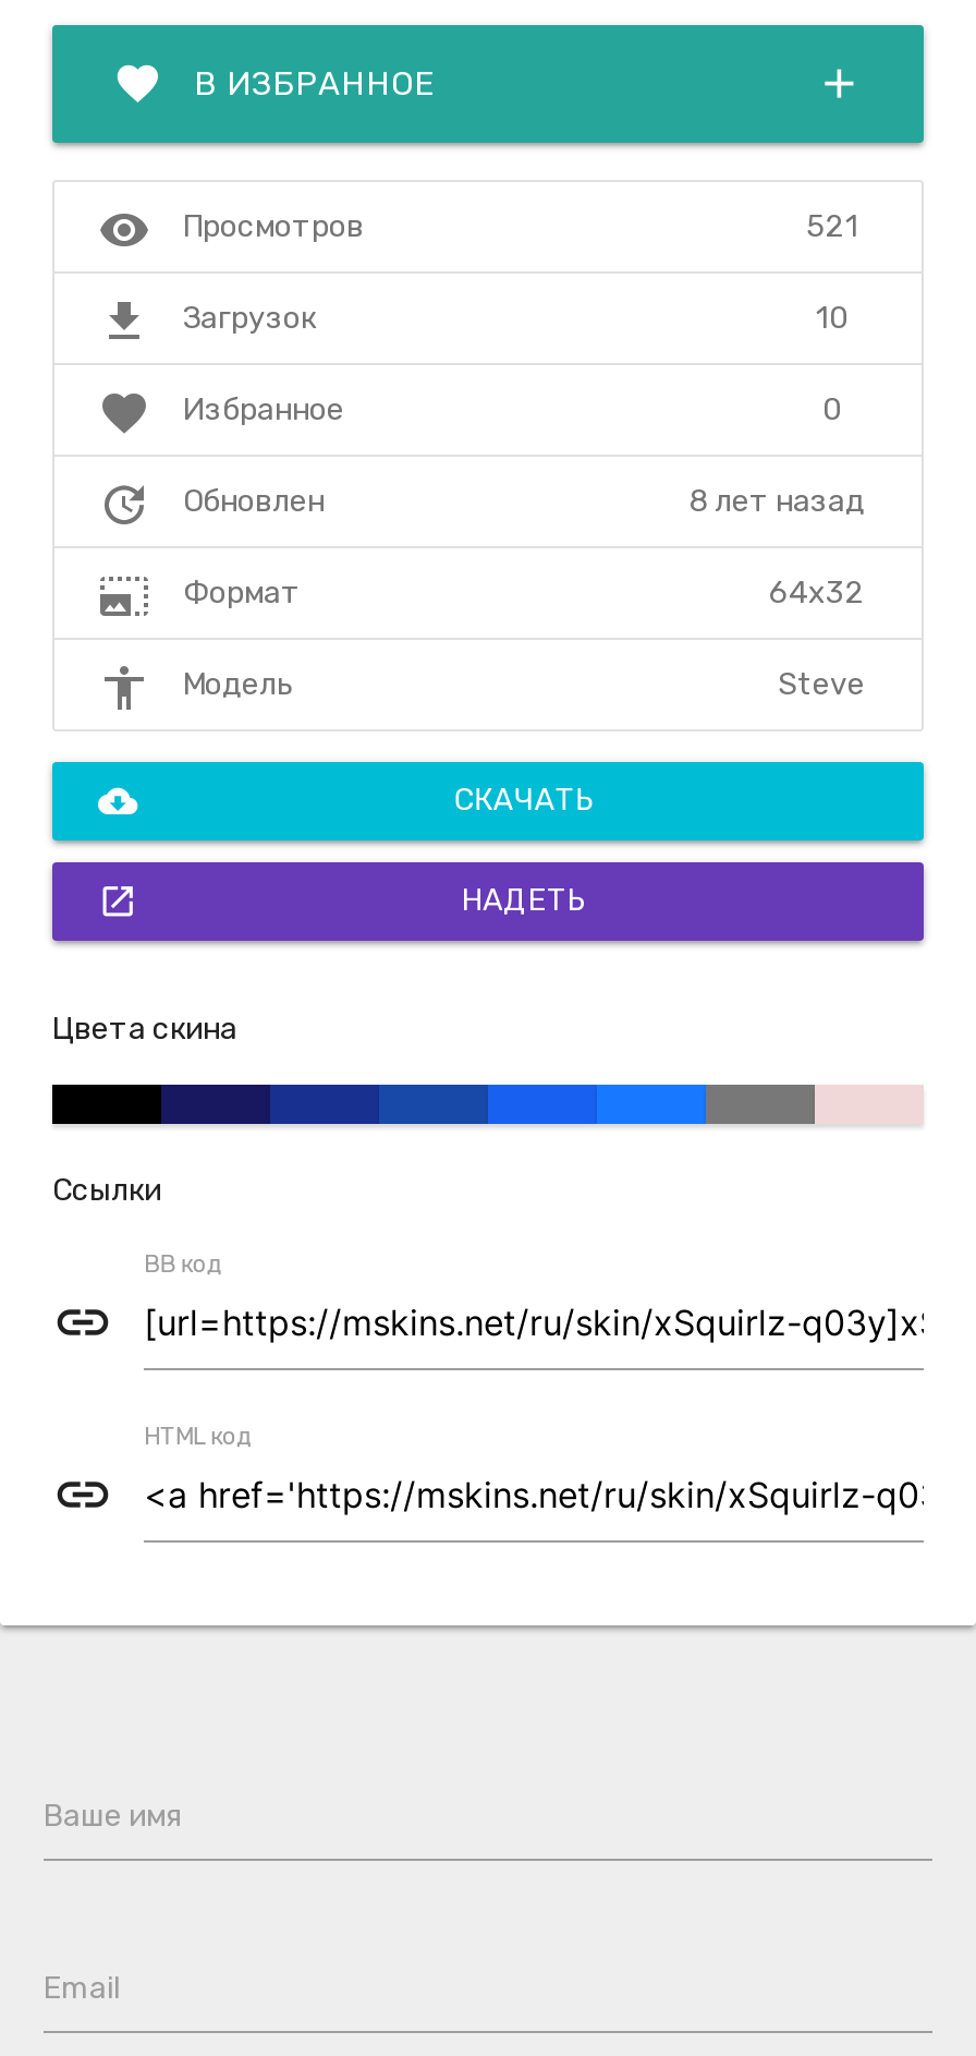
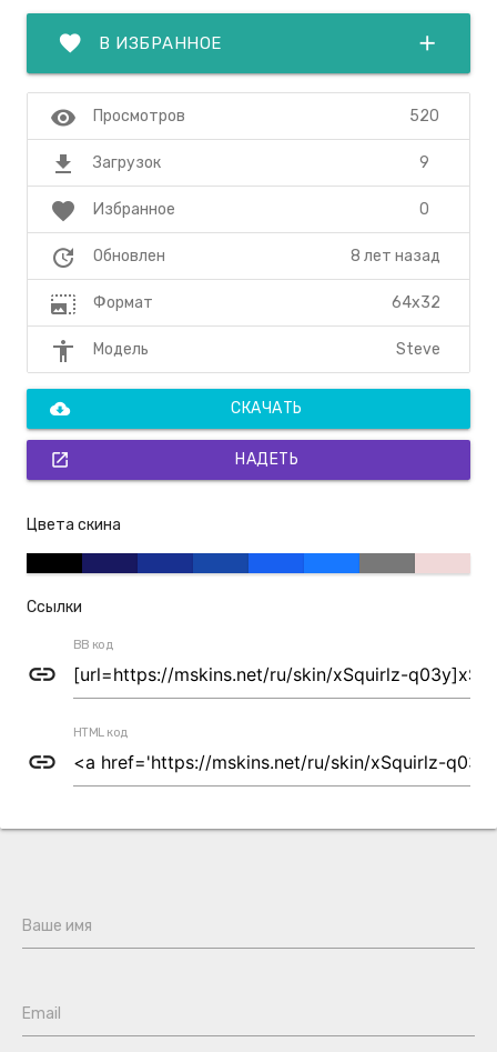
[806,207,858,244] 521 -> [409,106,439,125] 520
[816,299,849,336] 10 -> [419,153,429,172] 9

